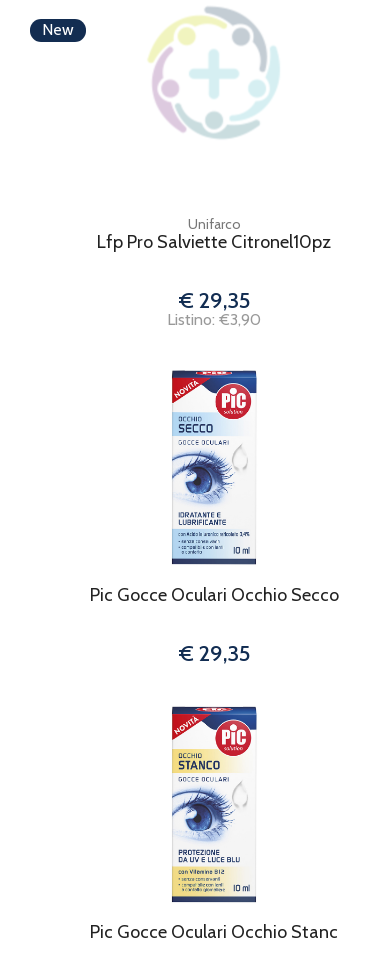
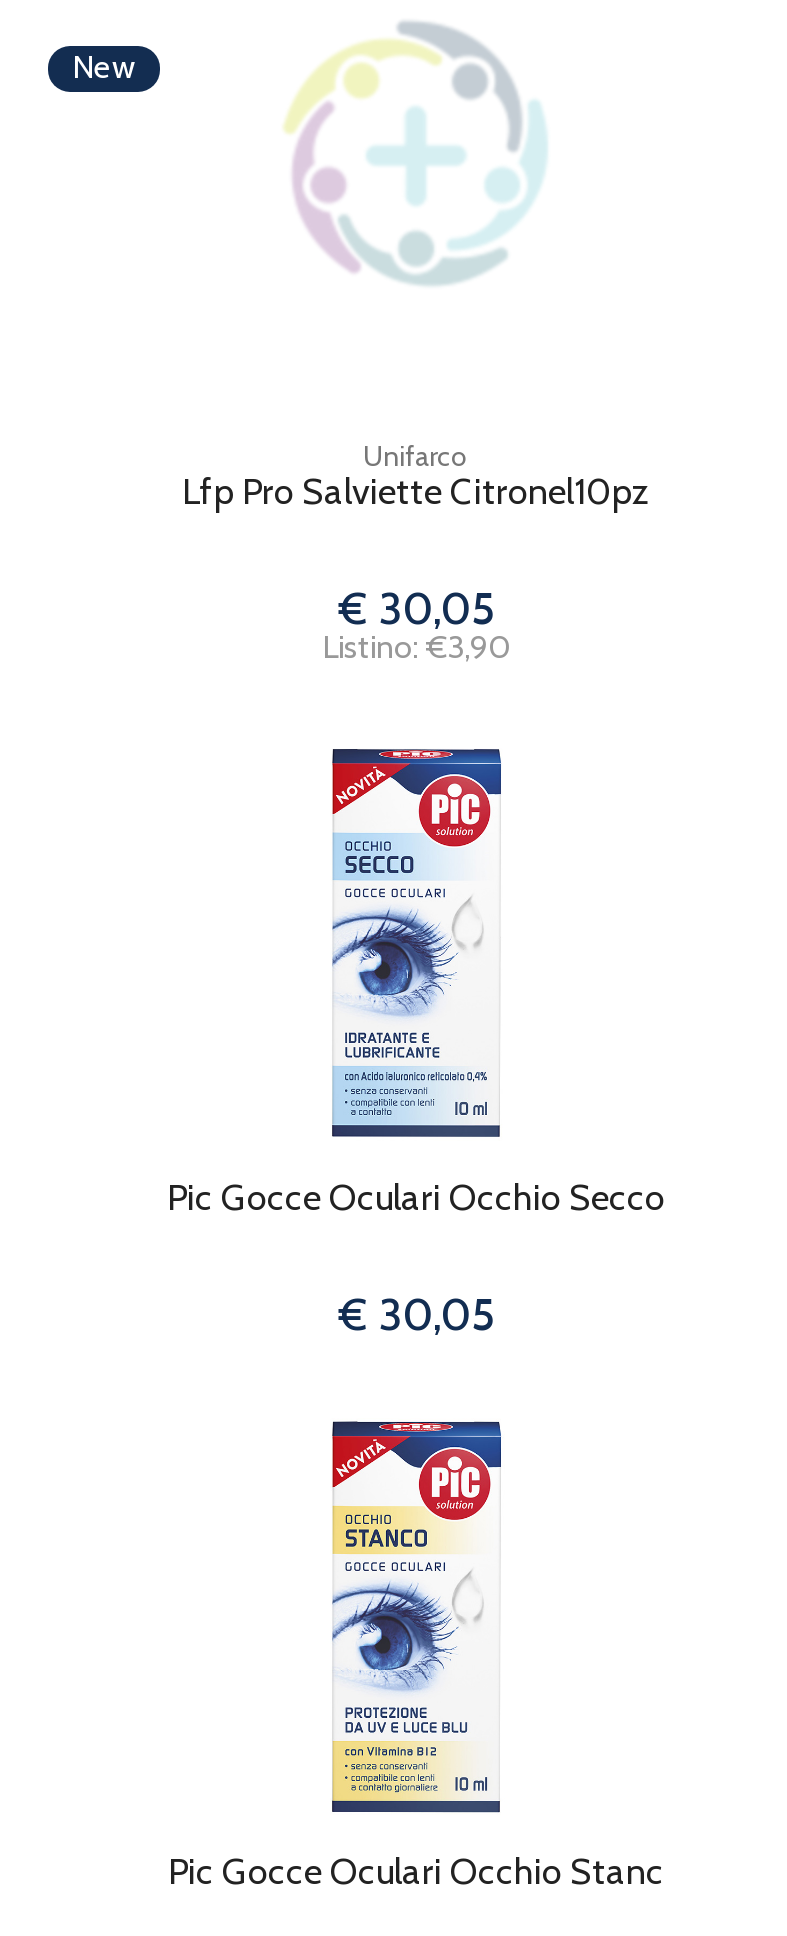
[178,287,249,314] € 29,35 -> [339,581,493,635] € 30,05
[178,640,249,667] € 29,35 -> [339,1287,493,1341] € 30,05

